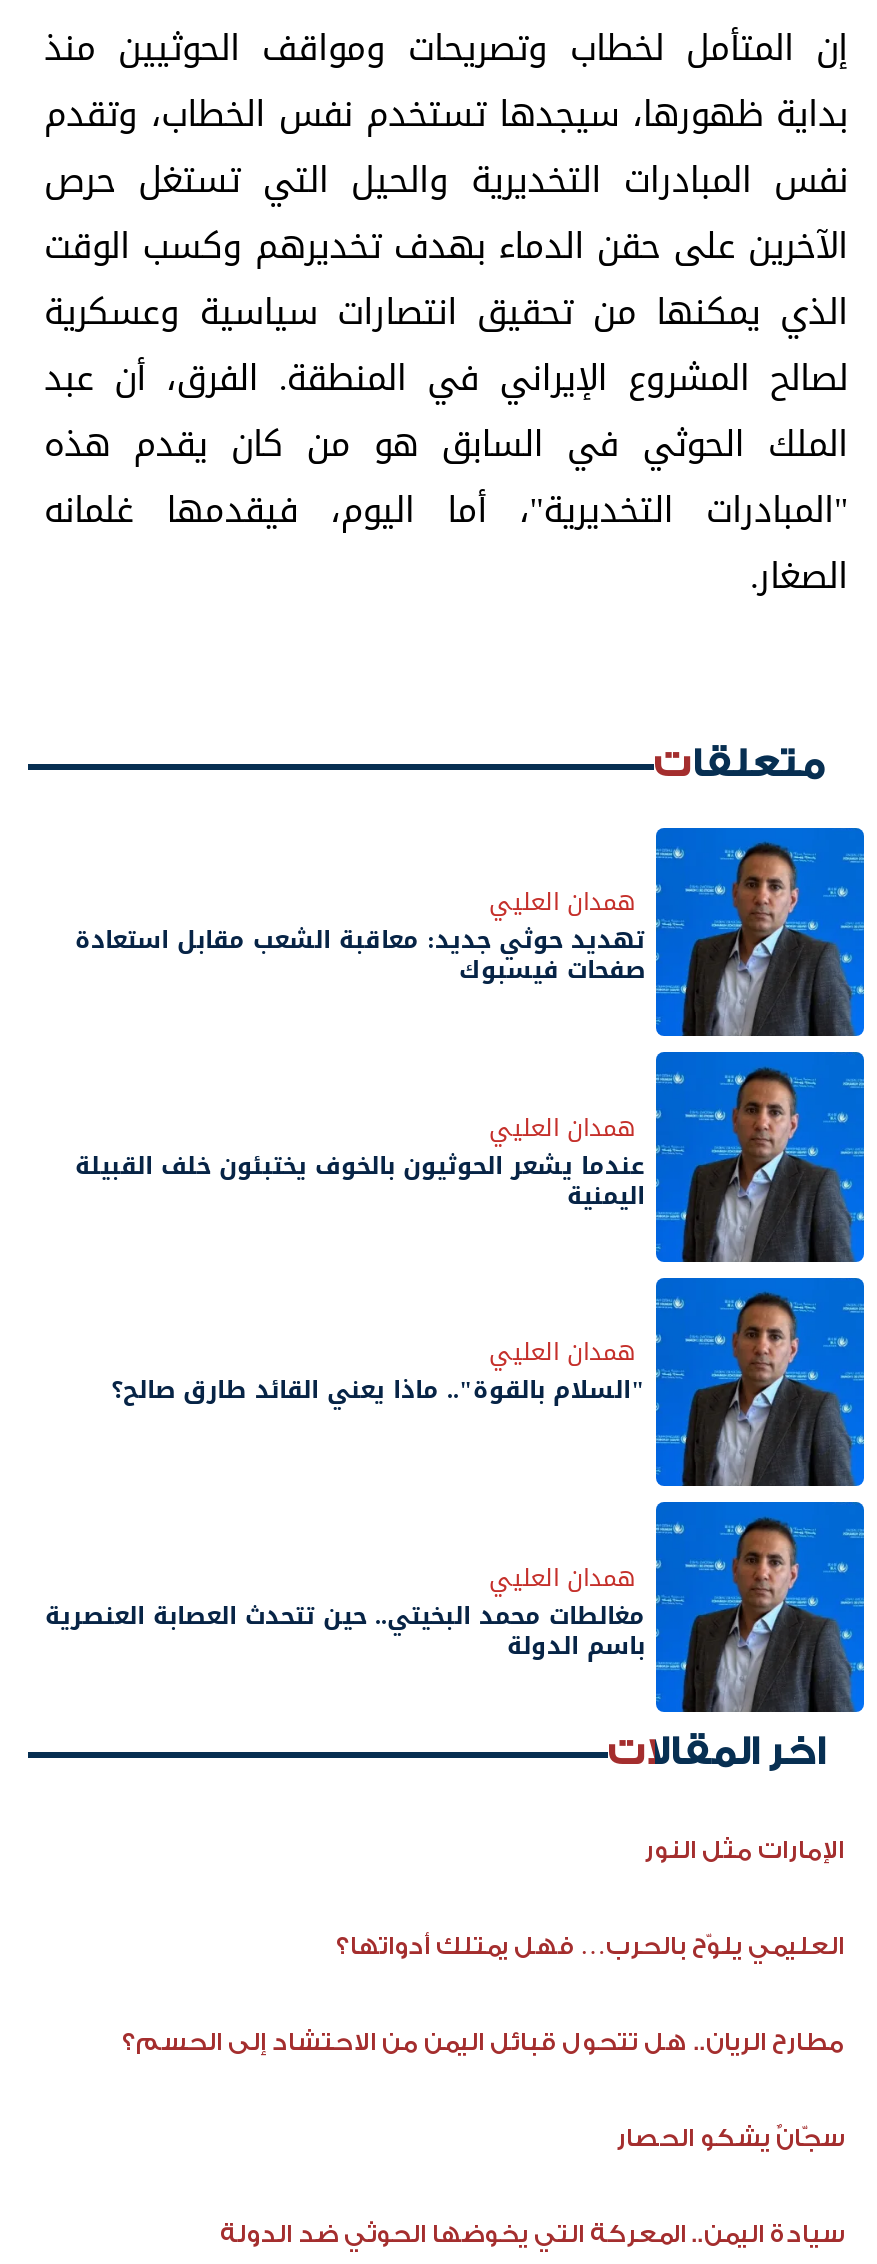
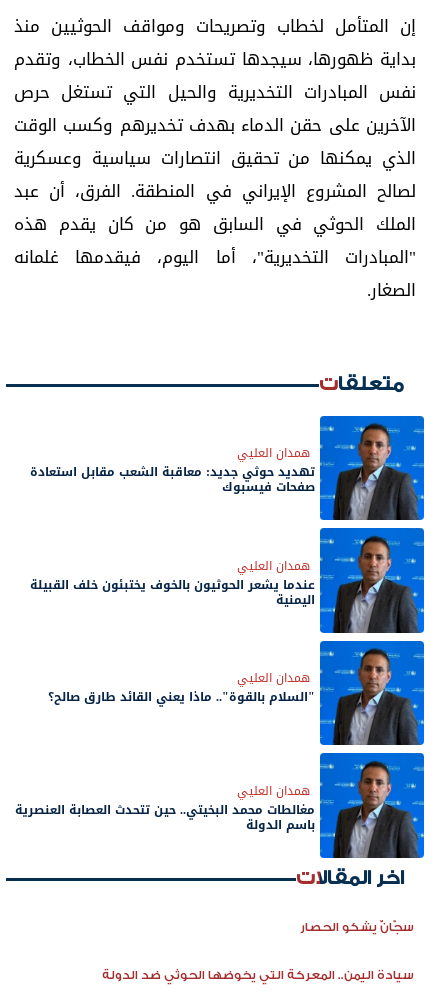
[122,1836,844,2056] الإمارات مثل النور | العليمي يلوّح بالحرب… فهل يمتلك أدواتها؟ | مطارح الريان.. هل تتحول قبائل اليمن من الاحتشاد إلى الحسم؟ -> none

